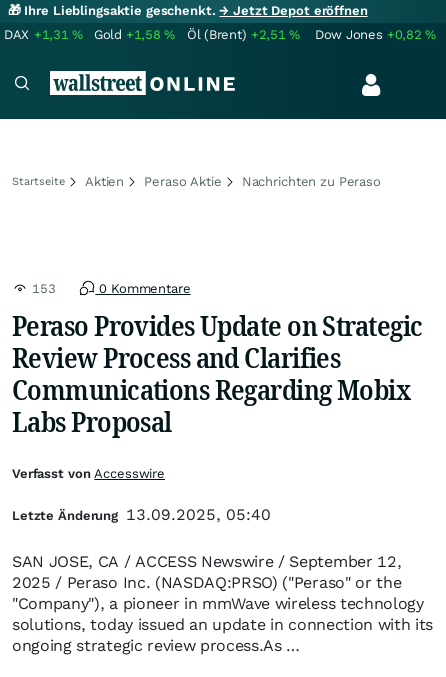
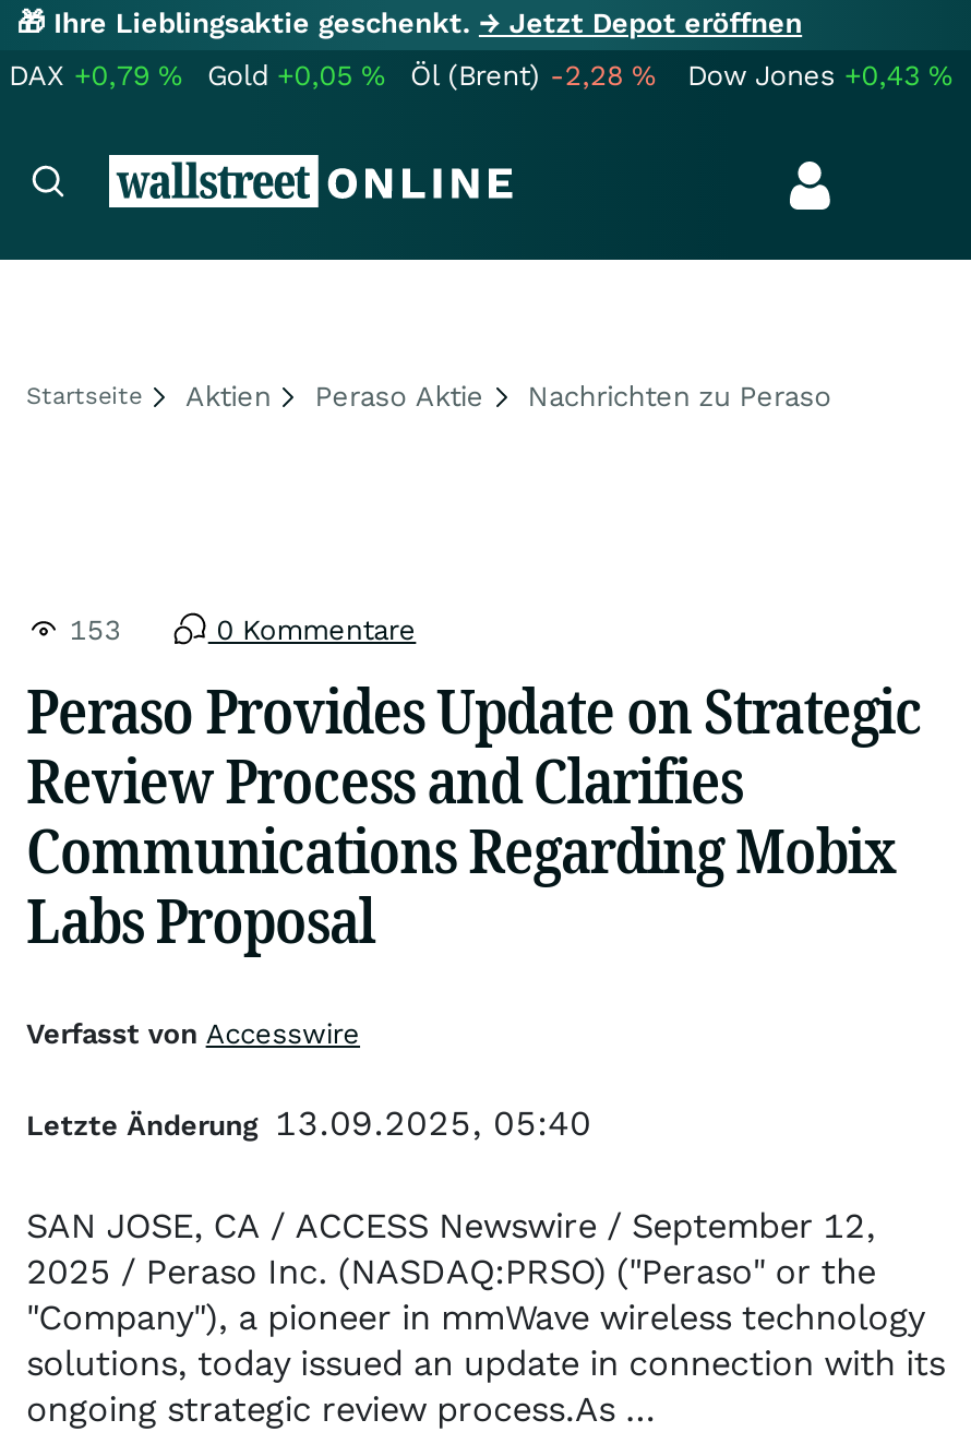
[4,27,83,42] DAX +1,31% -> [9,59,182,92] DAX +0,79%
[94,27,175,42] Gold +1,58% -> [207,59,384,92] Gold +0,05%
[187,27,300,42] Öl (Brent) +2,51% -> [410,59,655,92] Öl (Brent) -2,28%
[315,27,436,42] Dow Jones +0,82% -> [687,59,952,92] Dow Jones +0,43%

